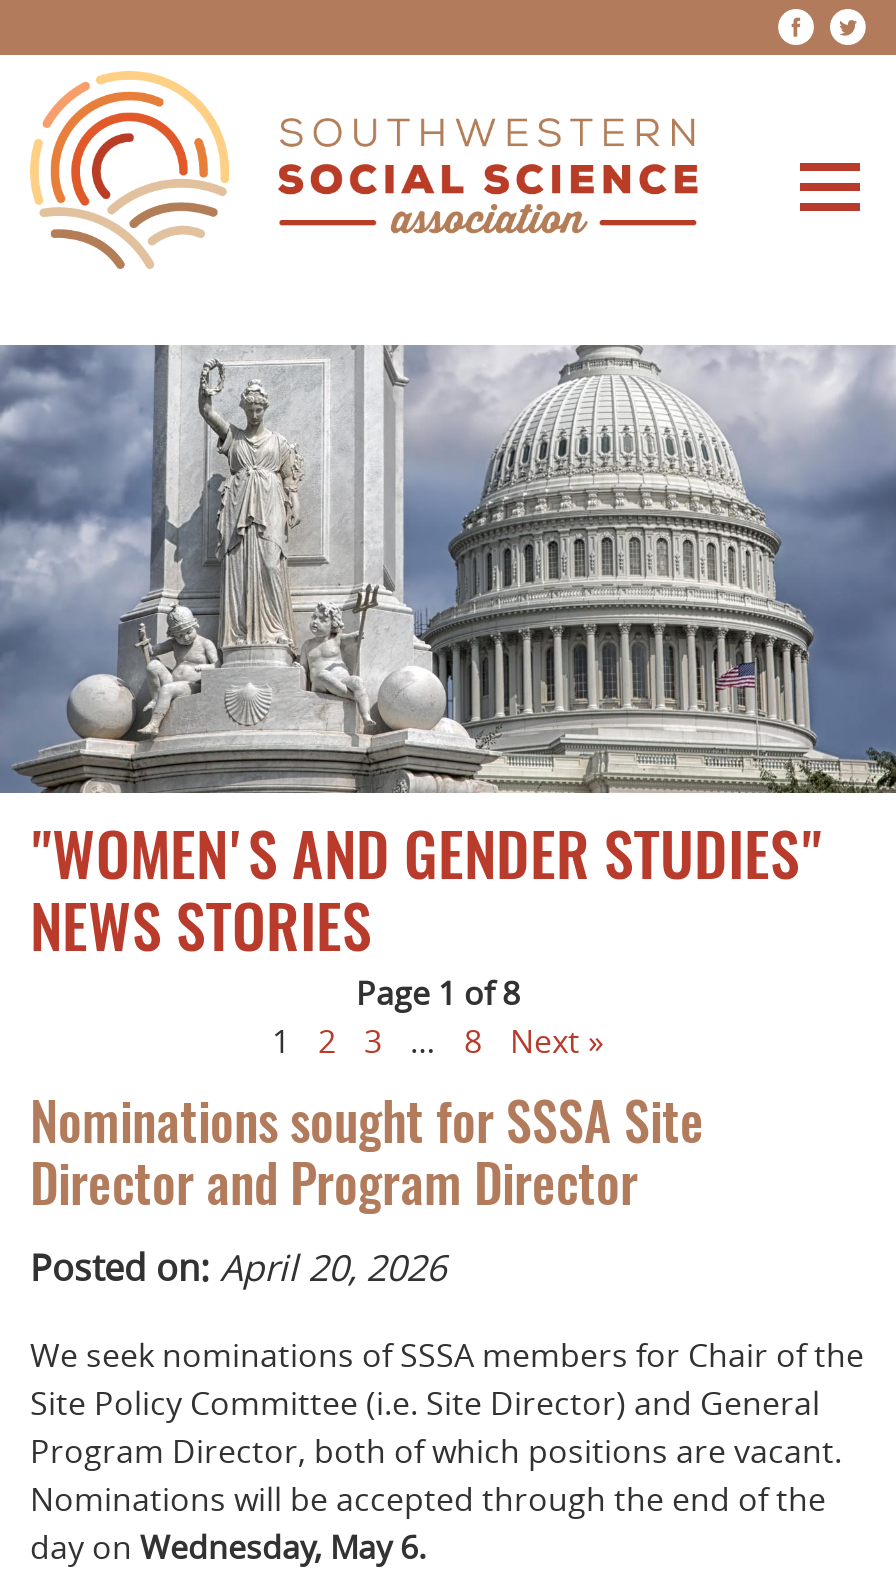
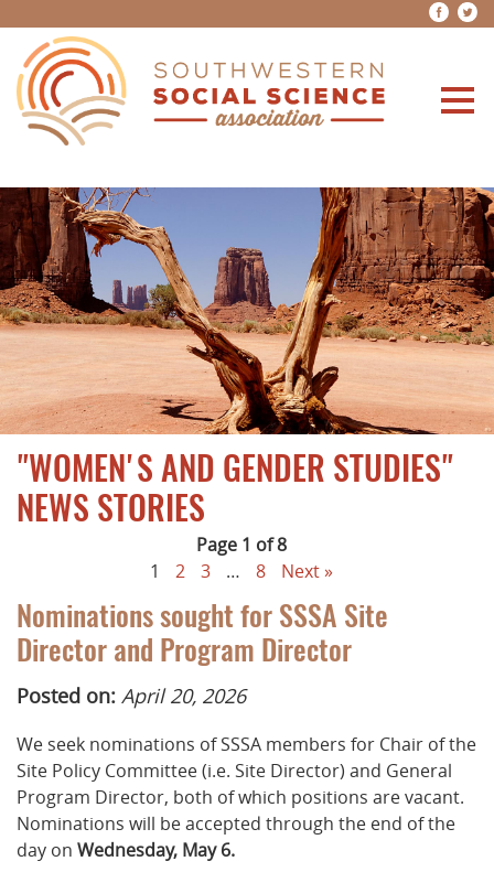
[6,343,890,795] [image] -> [3,186,491,435] [image]

